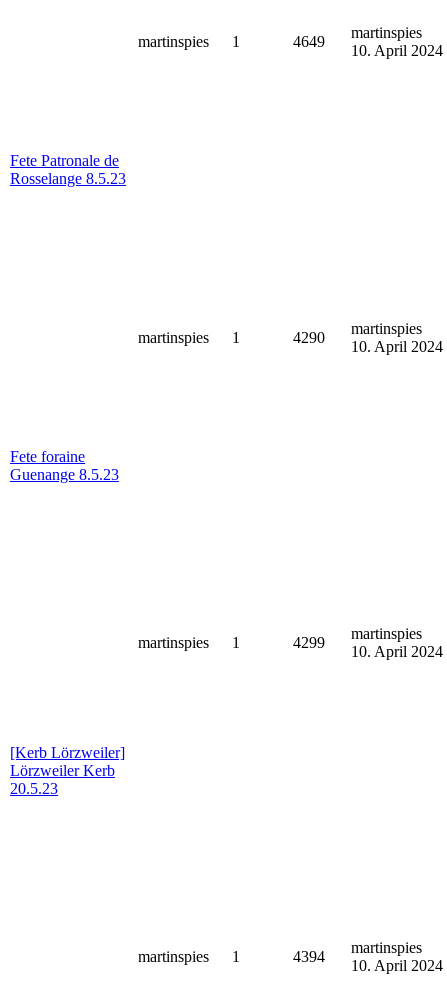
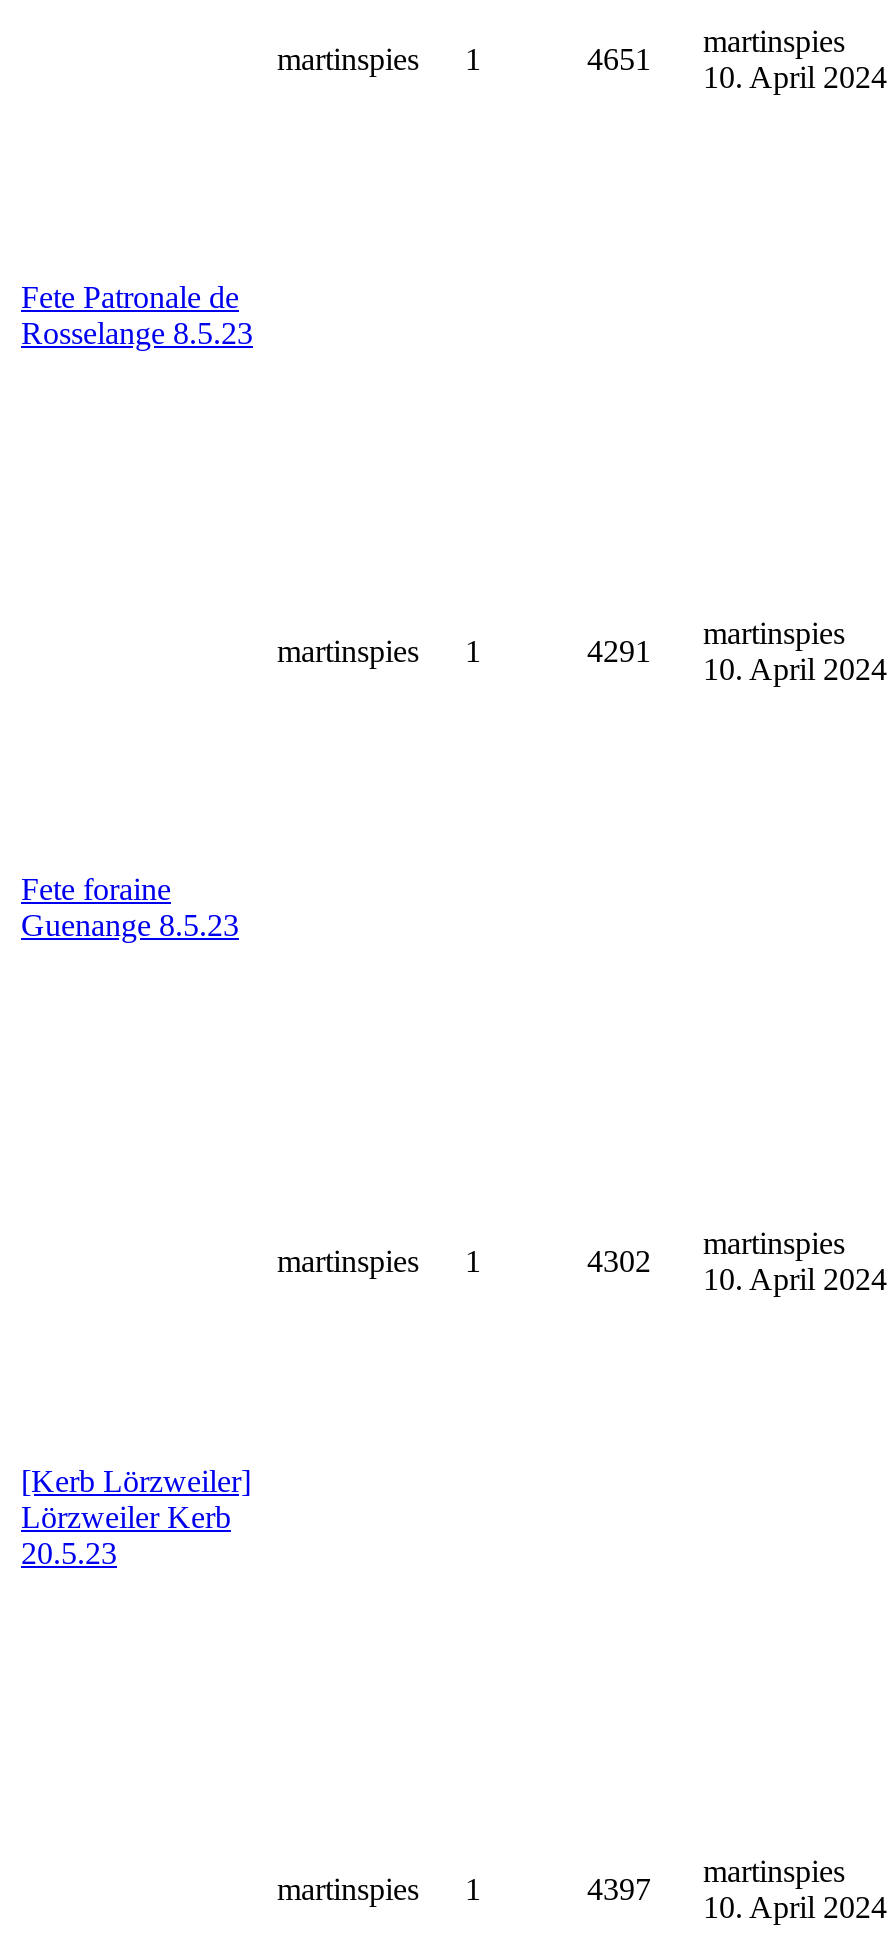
[293,33,325,50] 4649 -> [587,42,651,76] 4651
[293,329,325,346] 4290 -> [587,634,651,668] 4291
[293,634,325,651] 4299 -> [587,1244,651,1278] 4302
[293,948,325,965] 4394 -> [587,1872,651,1906] 4397

